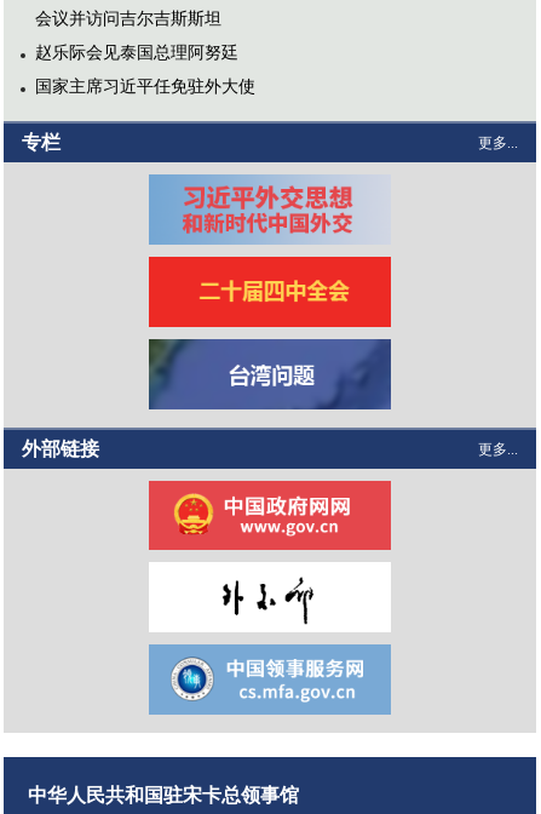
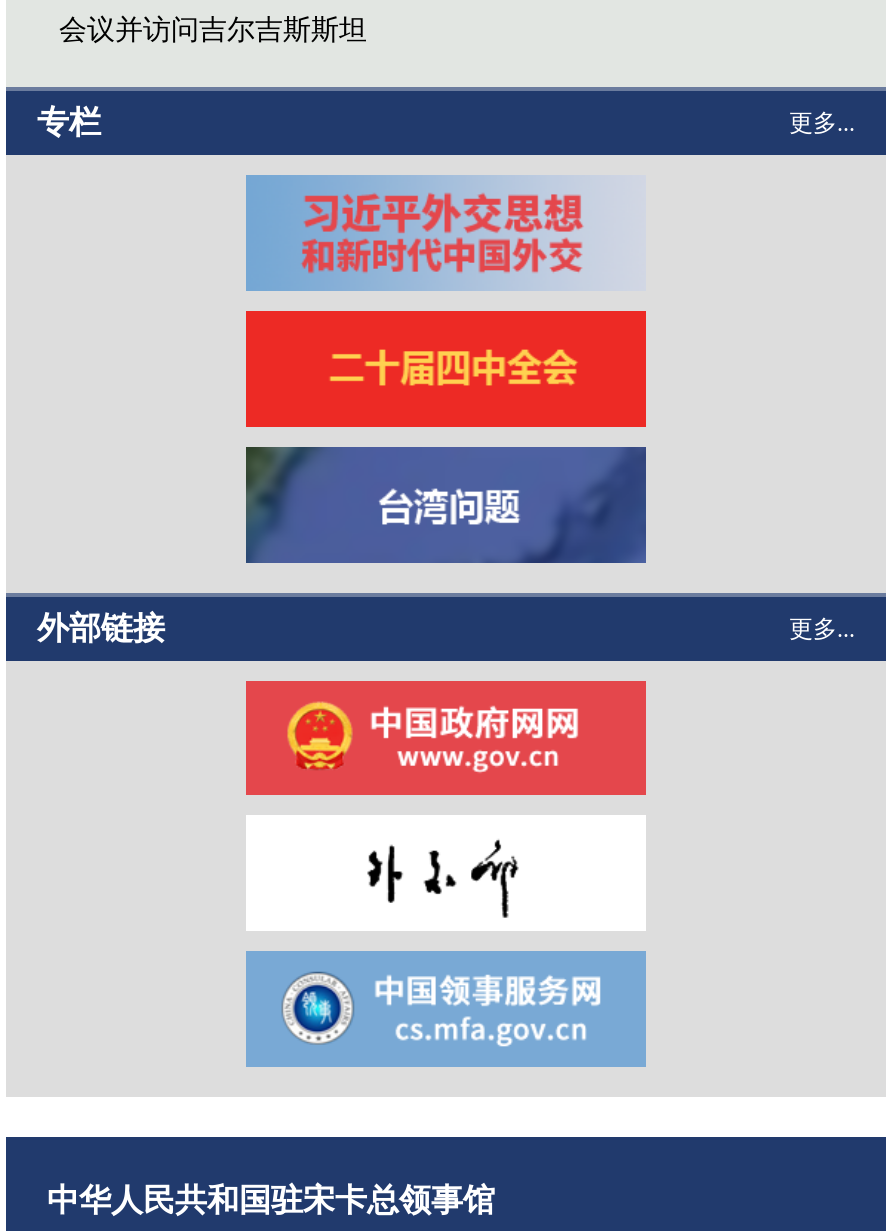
[36,44,256,96] 赵乐际会见泰国总理阿努廷 | 国家主席习近平任免驻外大使 -> none

